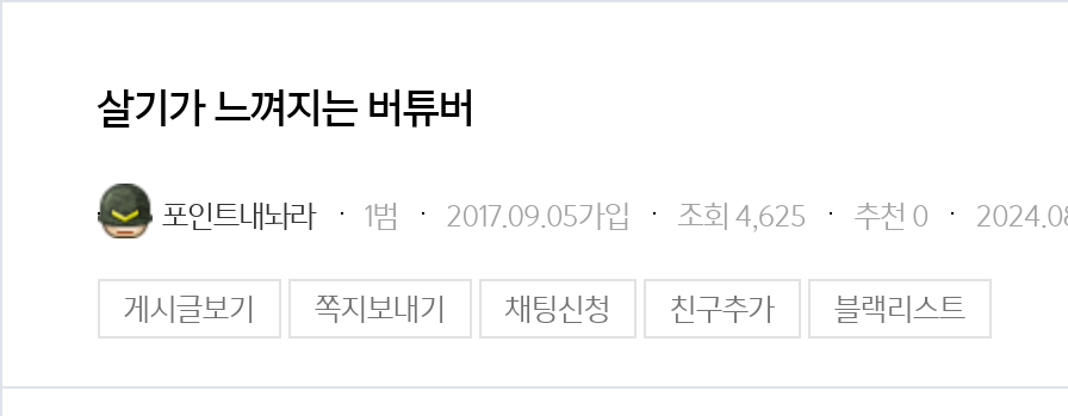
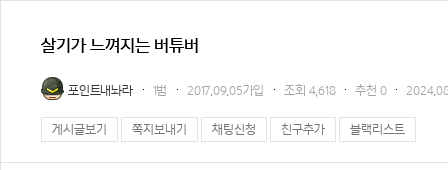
[678,198,806,234] 조회 4,625 -> [284,83,335,98] 조회 4,618

